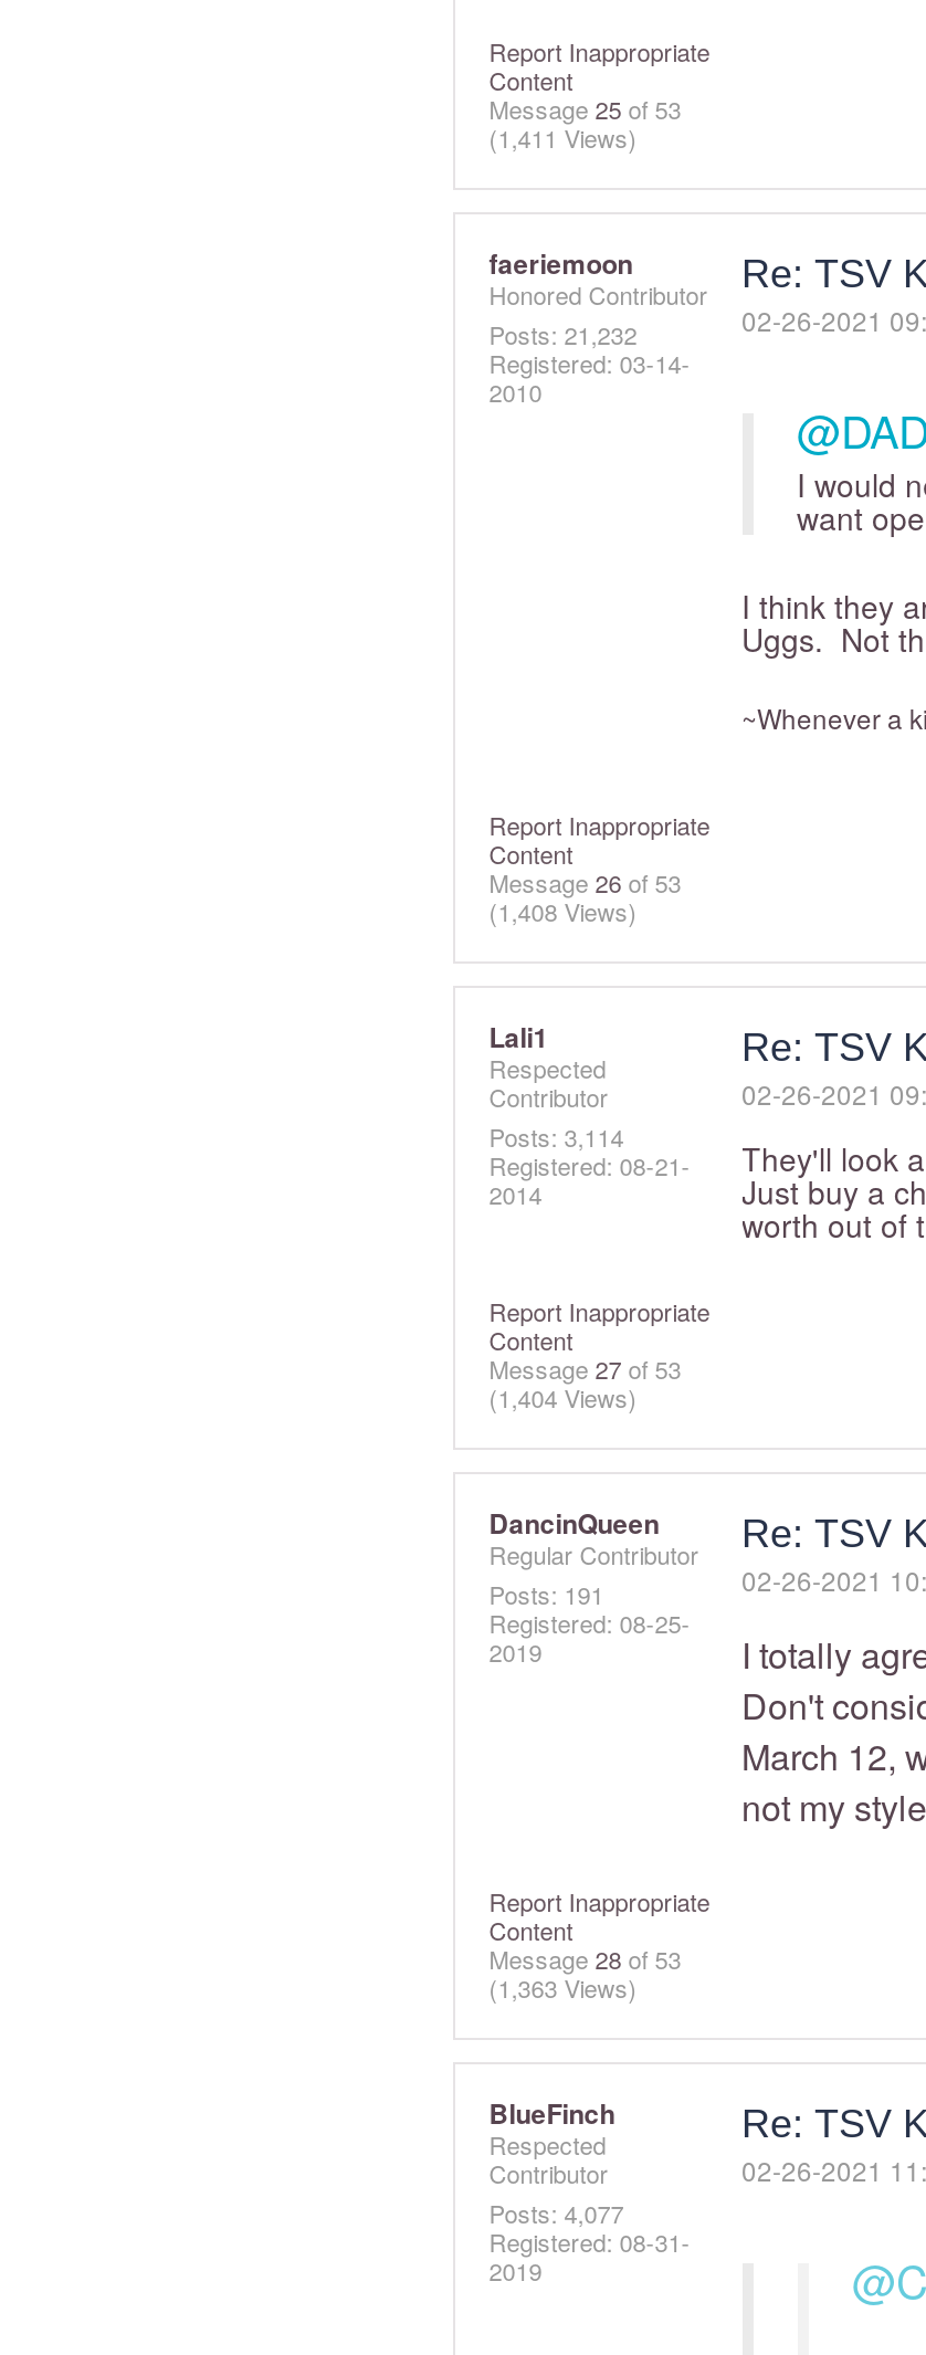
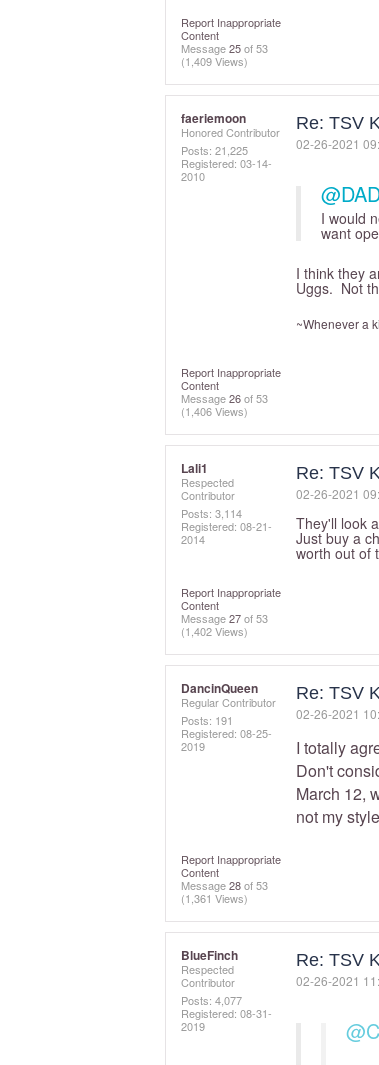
[489,119,637,154] (1,411 Views) -> [181,53,248,69] (1,409 Views)
[489,315,637,351] Posts: 21,232 -> [181,142,248,158] Posts: 21,225
[489,892,637,928] (1,408 Views) -> [181,403,248,419] (1,406 Views)
[489,1379,637,1414] (1,404 Views) -> [181,623,248,639] (1,402 Views)
[489,1969,637,2004] (1,363 Views) -> [181,890,248,906] (1,361 Views)

